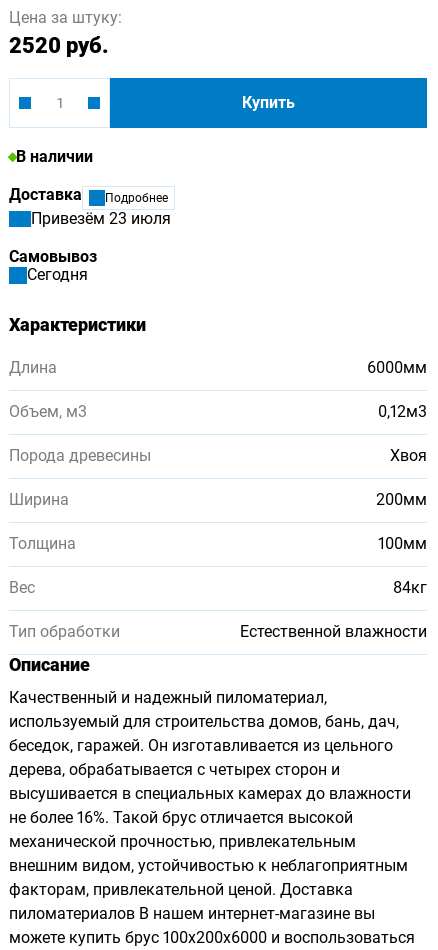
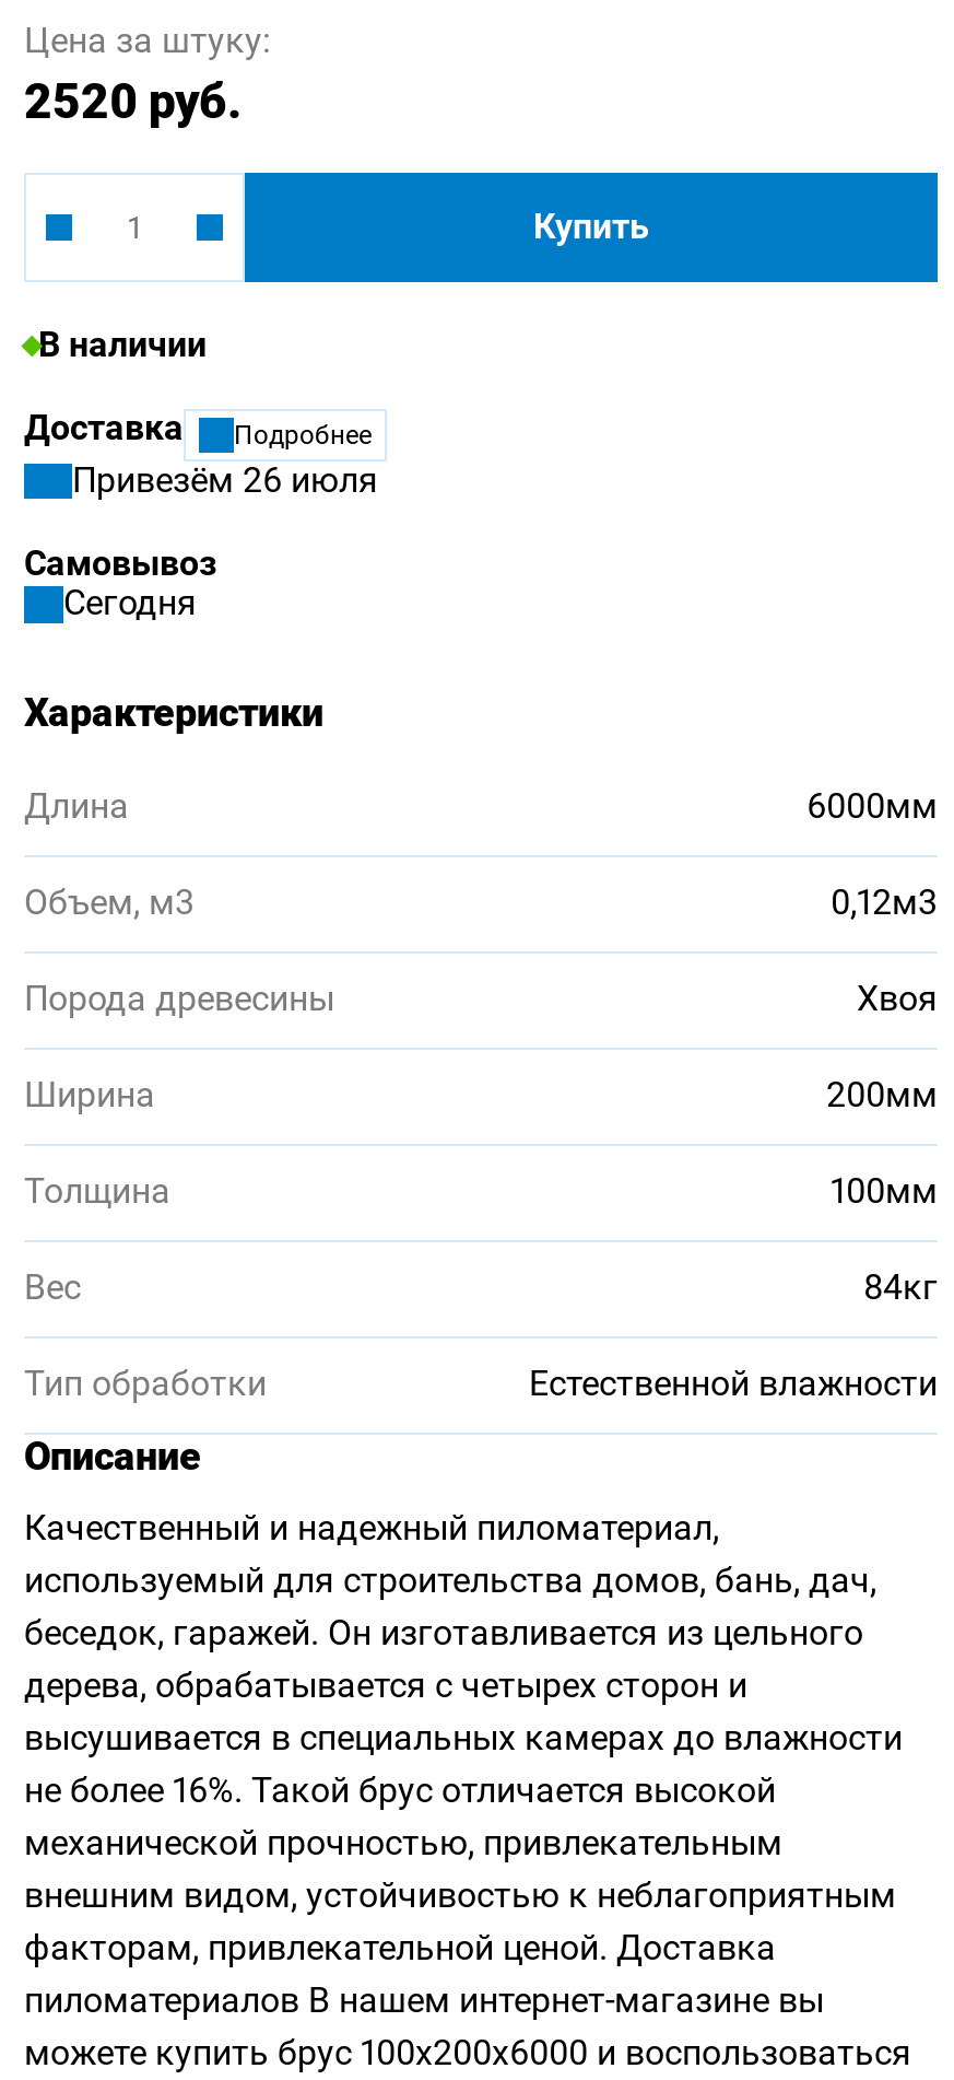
[31,209,171,228] Привезём 23 июля -> [72,460,378,502] Привезём 26 июля

